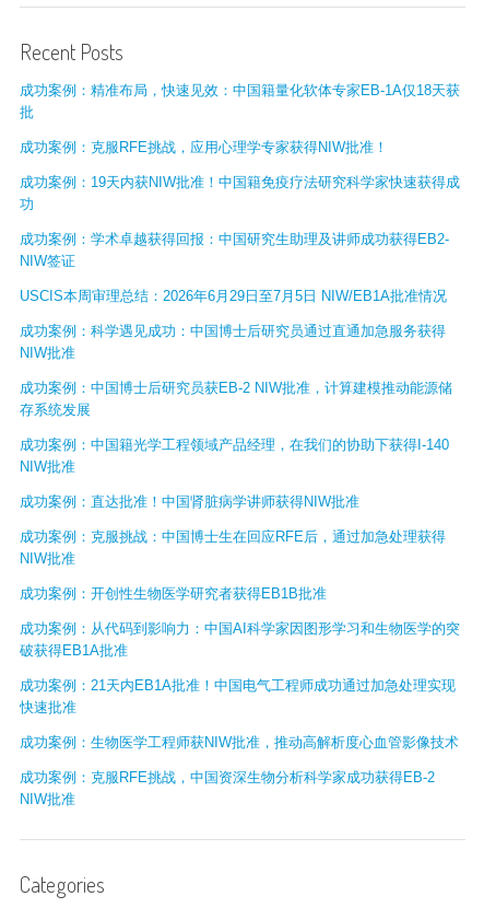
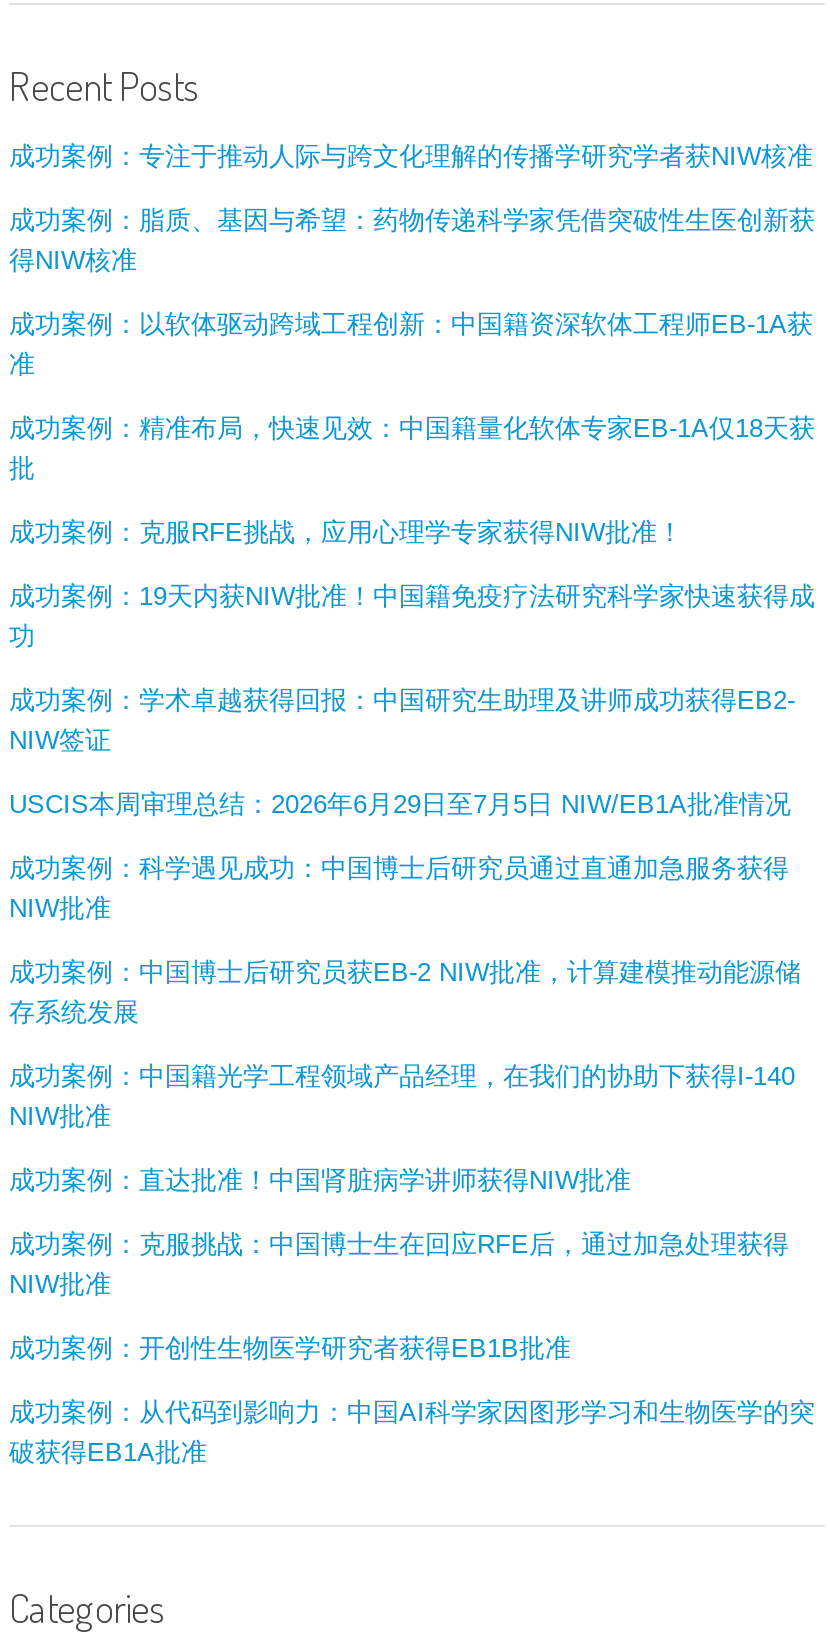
none -> [9,142,815,380] 成功案例：专注于推动人际与跨文化理解的传播学研究学者获NIW核准 | 成功案例：脂质、基因与希望：药物传递科学家凭借突破性生医创新获 | 得NIW核准 | 成功案例：以软体驱动跨域工程创新：中国籍资深软体工程师EB-1A获 | 准
moved [20,83,460,659] -> [9,414,815,1468]: 成功案例：精准布局，快速见效：中国籍量化软体专家EB-1A仅18天获 | 批 | 成功案例：克服RFE挑战，应用心理学专家获得NIW批准！ | ... | 成功案例：从代码到影响力：中国AI科学家因图形学习和生物医学的突 | 破获得EB1A批准
[20,678,459,808] 成功案例：21天内EB1A批准！中国电气工程师成功通过加急处理实现 | 快速批准 | 成功案例：生物医学工程师获NIW批准，推动高解析度心血管影像技术 | 成功案例：克服RFE挑战，中国资深生物分析科学家成功获得EB-2 | NIW批准 -> none

